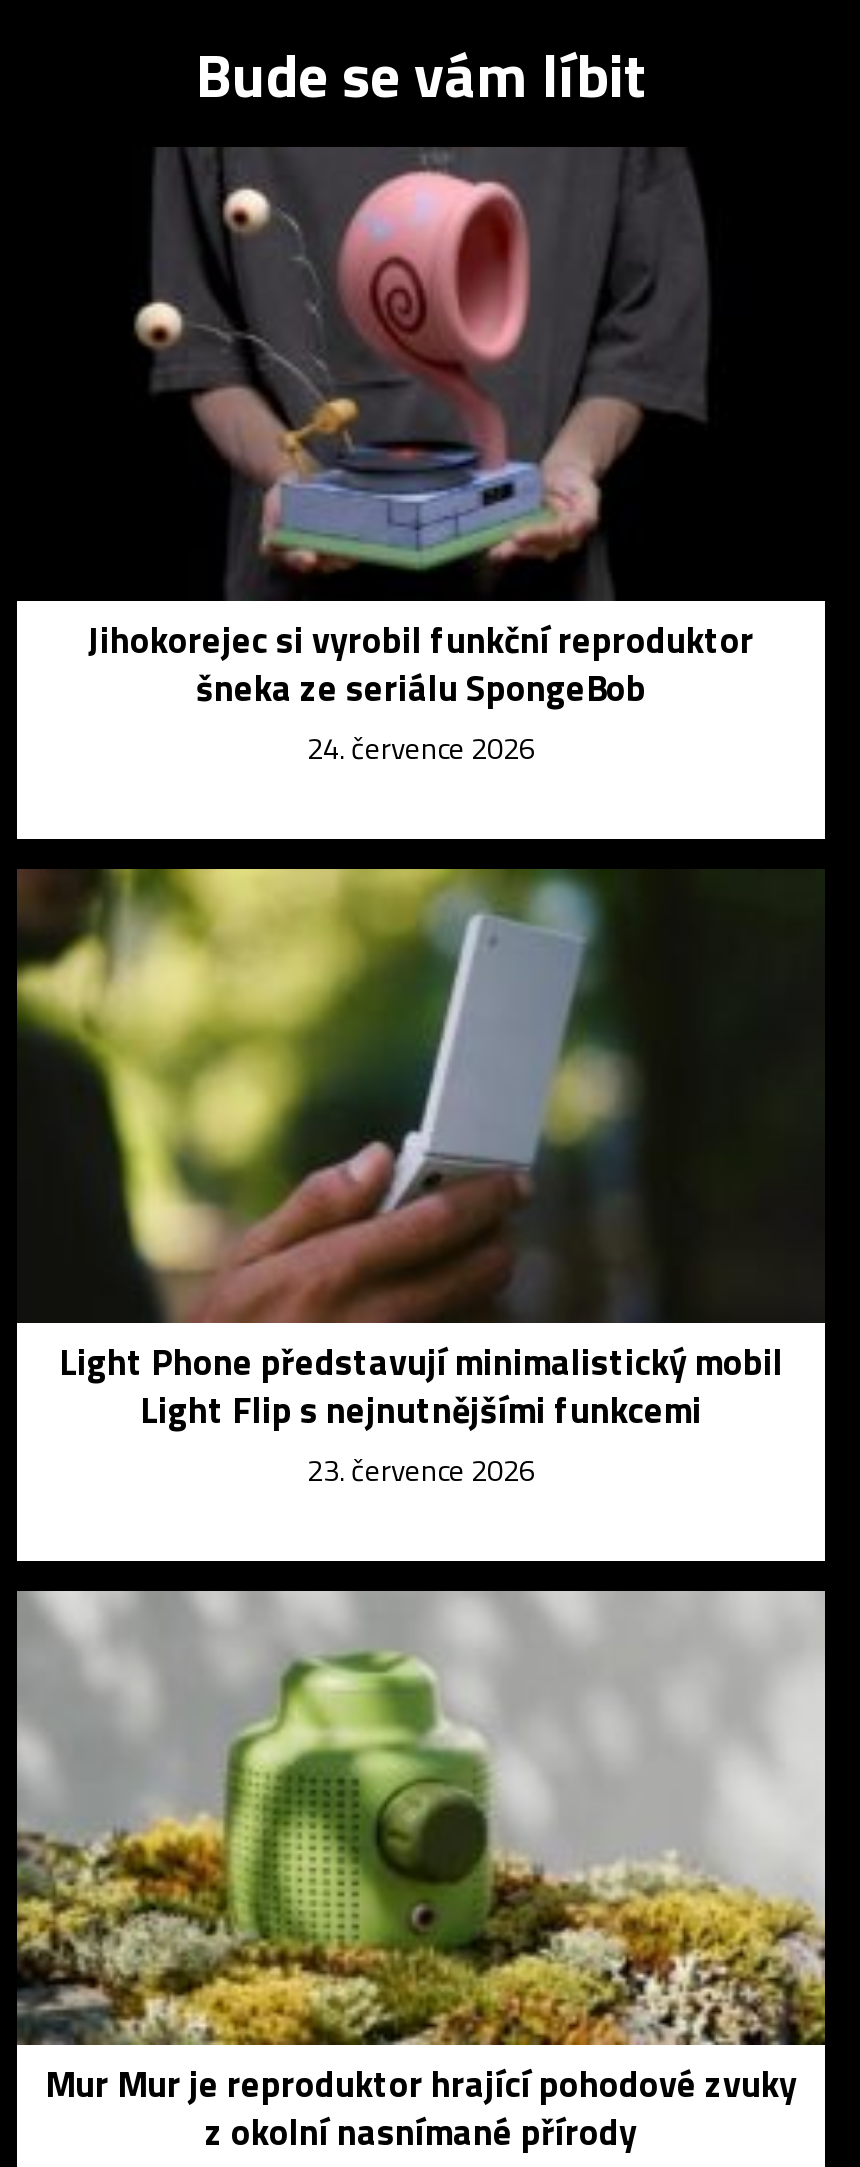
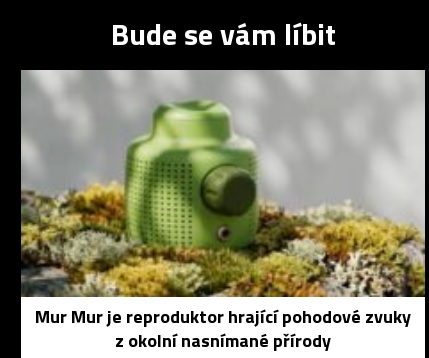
[88,147,754,772] [image] | Jihokorejec si vyrobil funkční reproduktor | šneka ze seriálu SpongeBob | 24. července 2026 -> none
[17,867,825,1494] [image] | Light Phone představují minimalistický mobil | Light Flip s nejnutnějšími funkcemi | 23. července 2026 -> none

